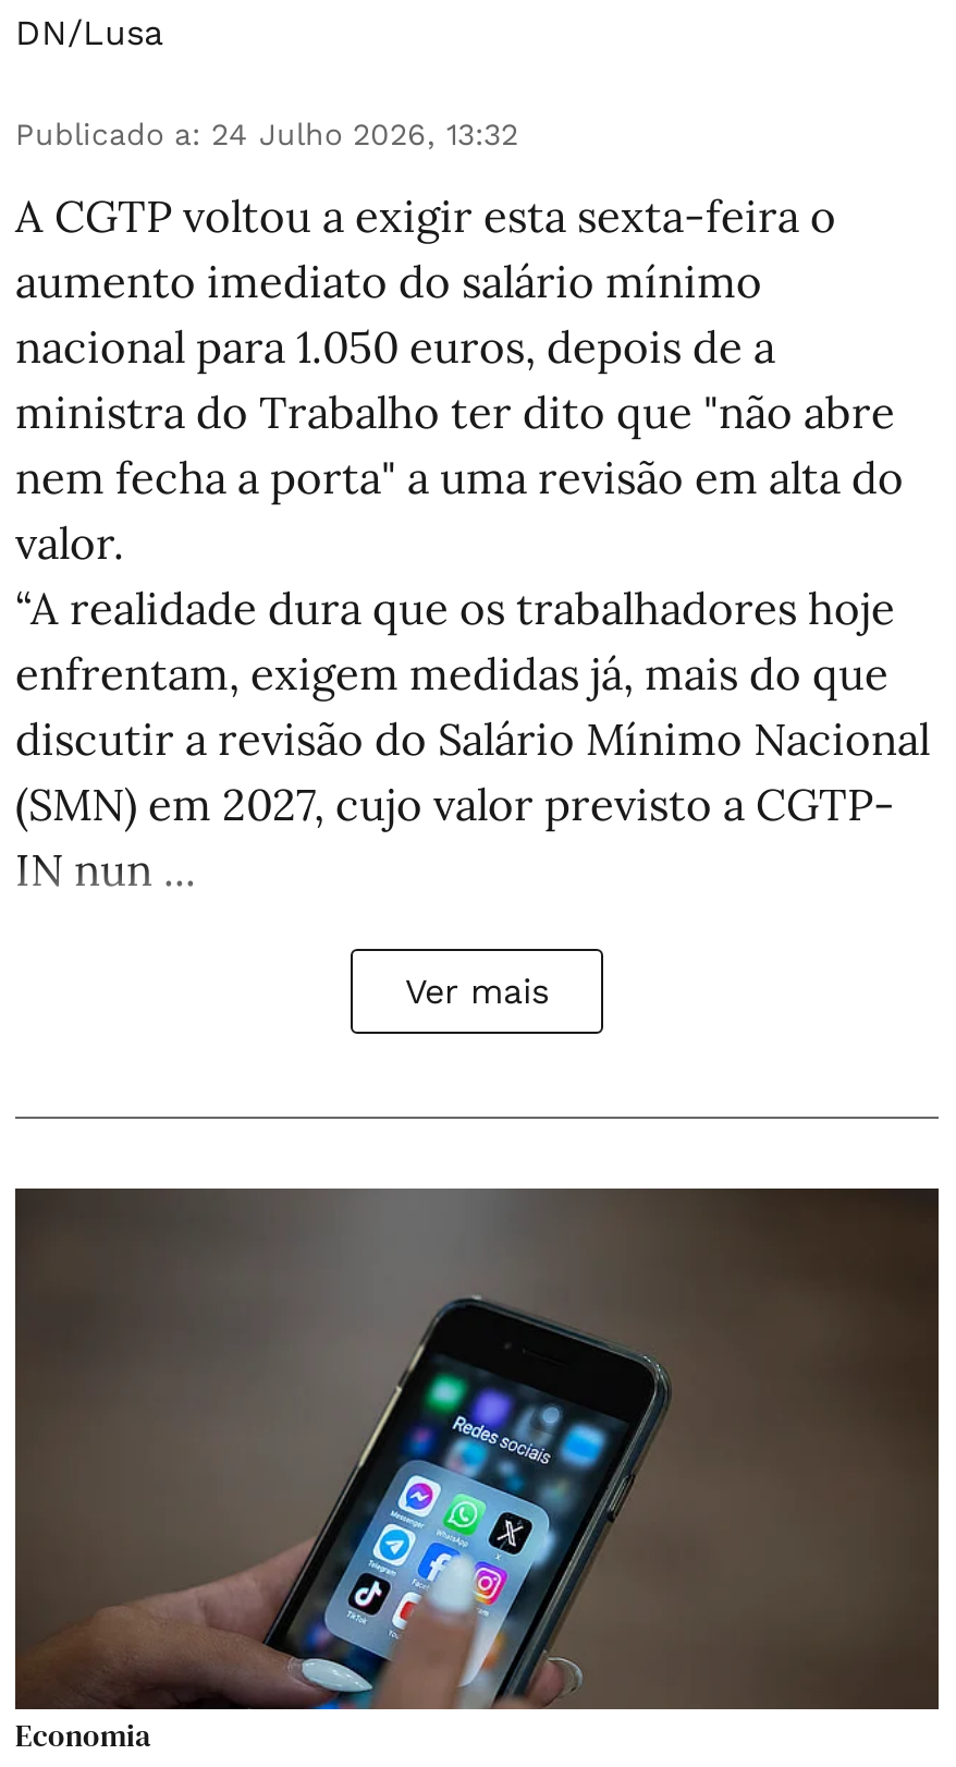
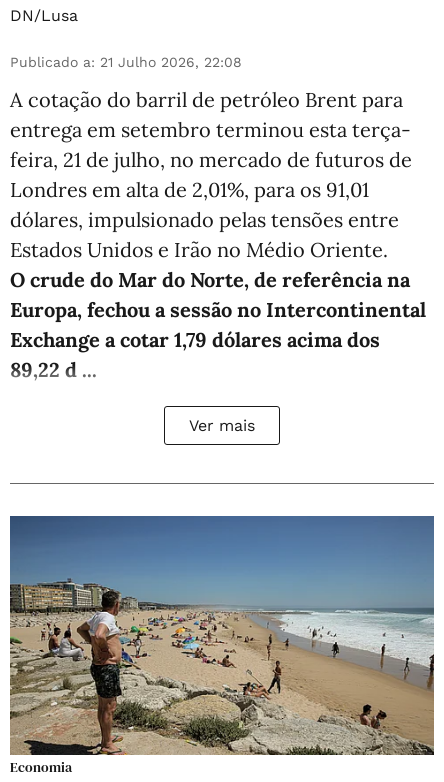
[15,117,518,152] Publicado a: 24 Julho 2026, 13:32 -> [10,54,242,70] Publicado a: 21 Julho 2026, 22:08
[15,189,930,897] A CGTP voltou a exigir esta sexta-feira o | aumento imediato do salário mínimo | nacional para 1.050 euros, depois de a | ministra do Trabalho ter dito que "não abre | nem fecha a porta" a uma revisão em alta do | valor. | “A realidade dura que os trabalhadores hoje | enfrentam, exigem medidas já, mais do que | discutir a revisão do Salário Mínimo Nacional | (SMN) em 2027, cujo valor previsto a CGTP- | IN nun ... -> [10,87,426,382] A cotação do barril de petróleo Brent para | entrega em setembro terminou esta terça- | feira, 21 de julho, no mercado de futuros de | Londres em alta de 2,01%, para os 91,01 | dólares, impulsionado pelas tensões entre | Estados Unidos e Irão no Médio Oriente. | O crude do Mar do Norte, de referência na | Europa, fechou a sessão no Intercontinental | Exchange a cotar 1,79 dólares acima dos | 89,22 d ...
[13,1186,941,1711] [image] -> [9,515,435,756] [image]

